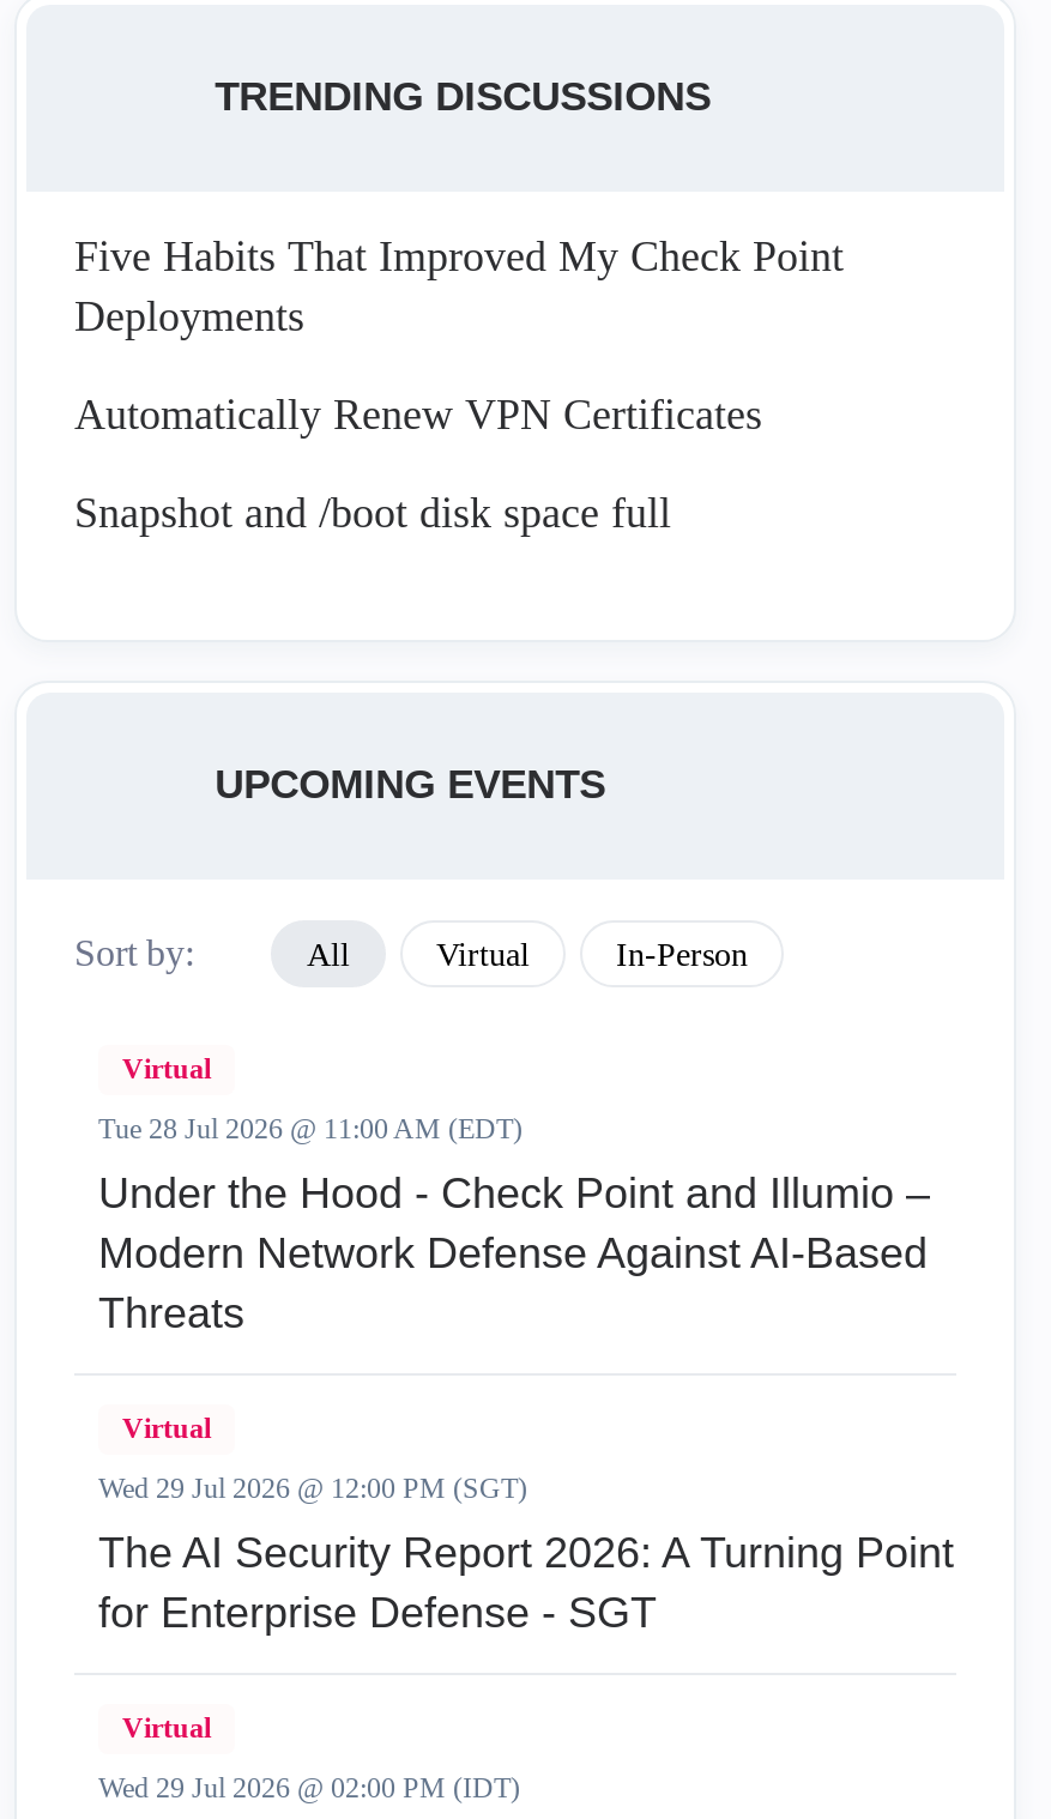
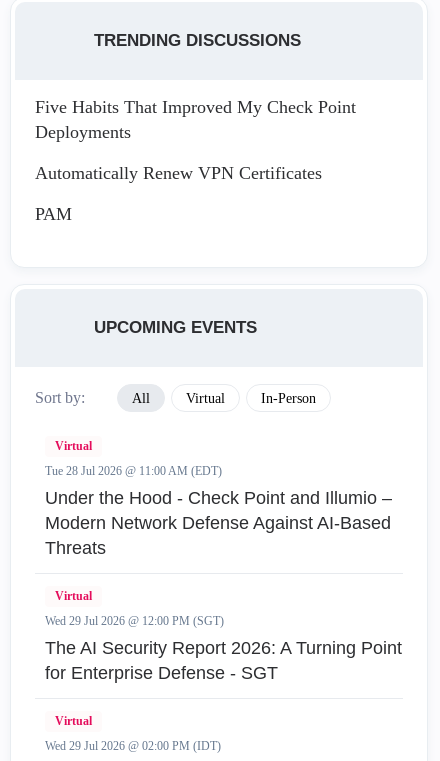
[74,489,671,537] Snapshot and /boot disk space full -> [35,204,72,224] PAM

